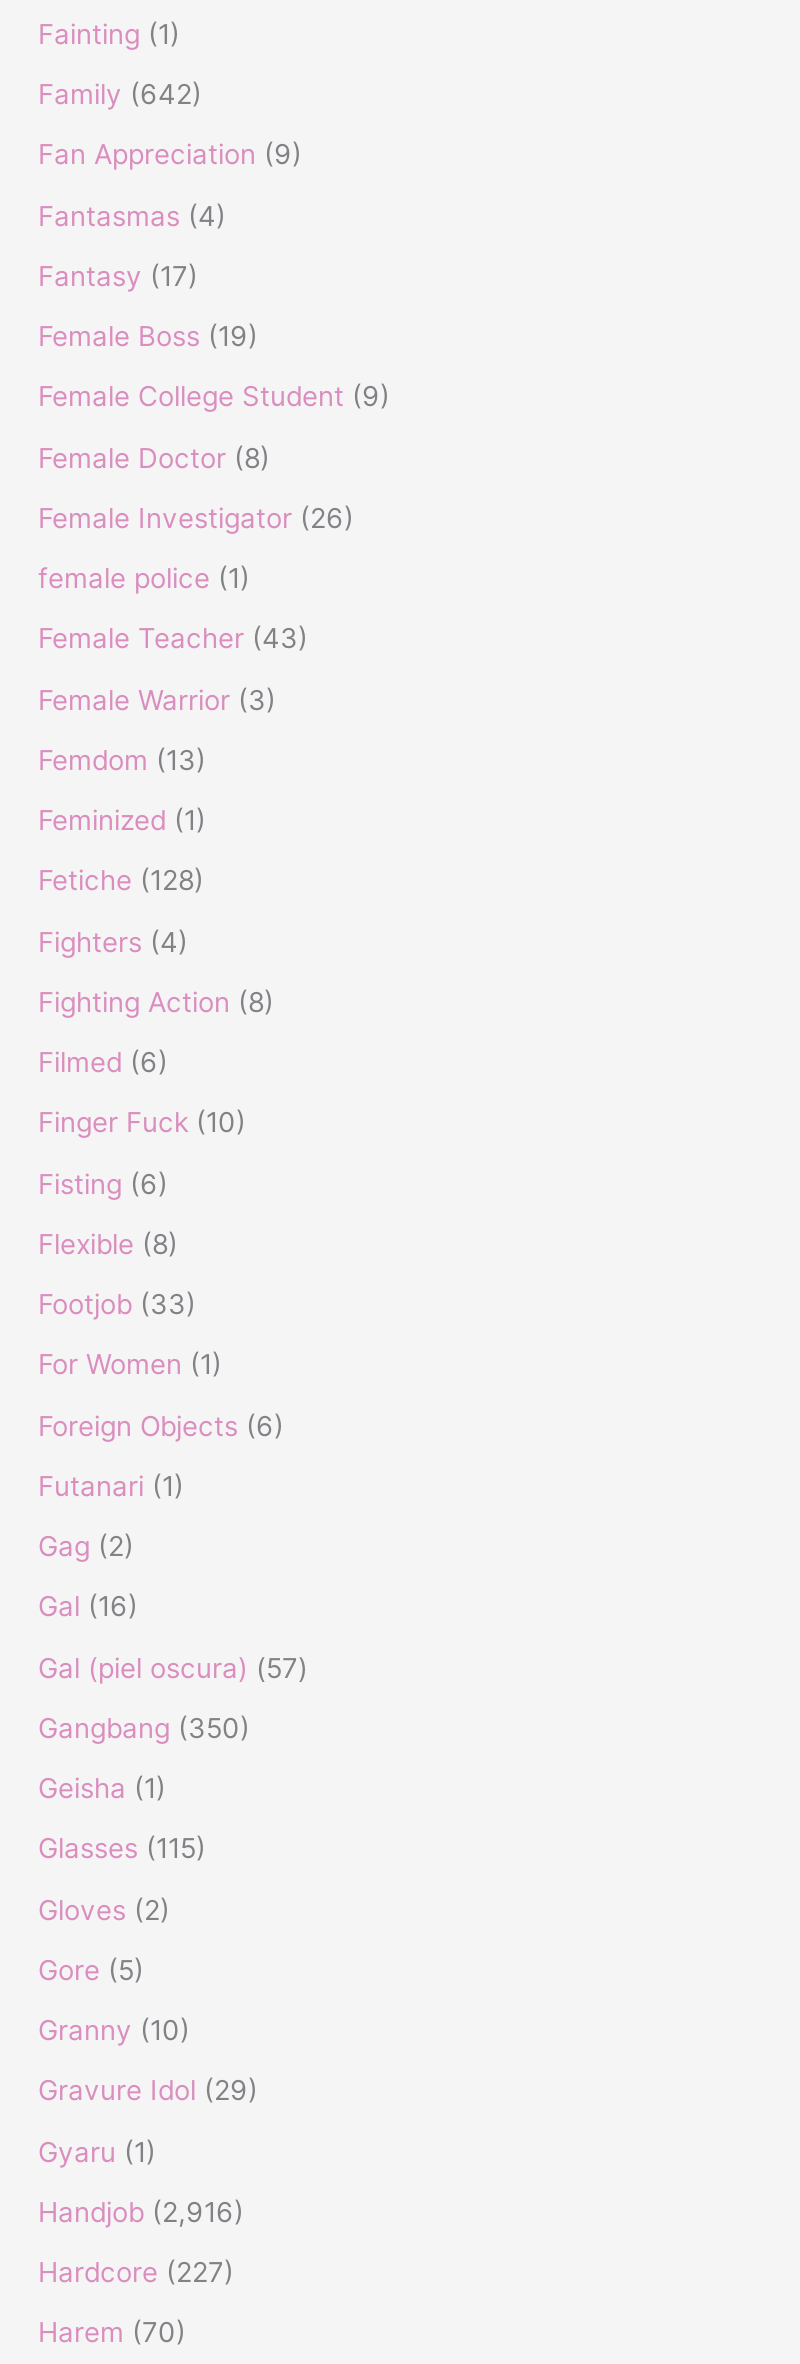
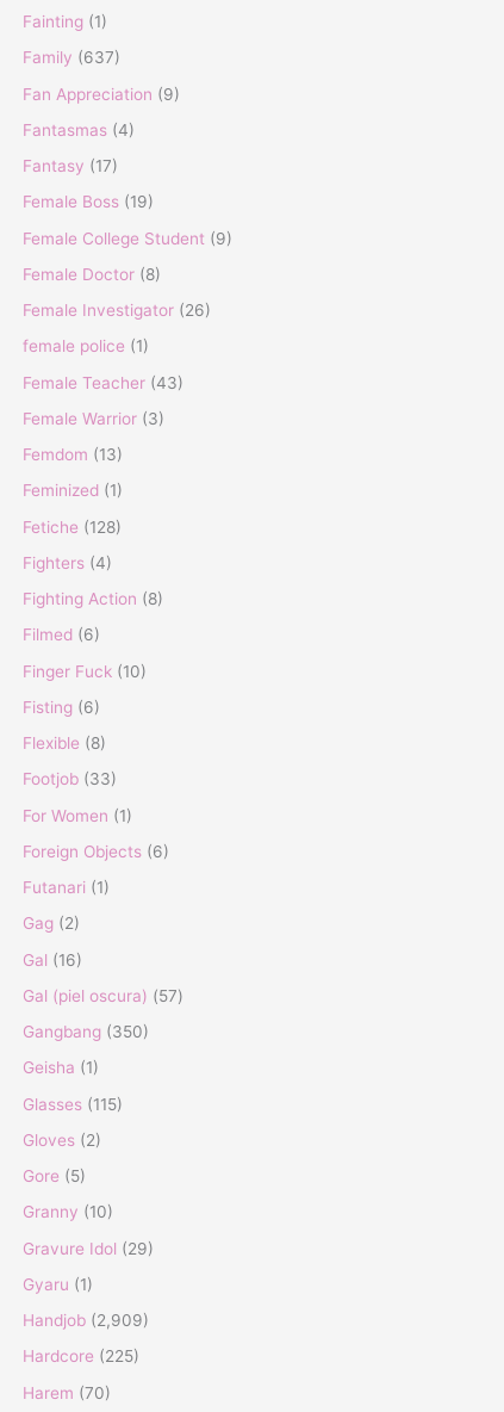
[38,79,202,111] Family (642) -> [23,48,120,67] Family (637)
[38,2196,244,2228] Handjob (2,916) -> [23,1311,149,1330] Handjob (2,909)
[38,2257,234,2289] Hardcore (227) -> [23,1347,139,1366] Hardcore (225)

